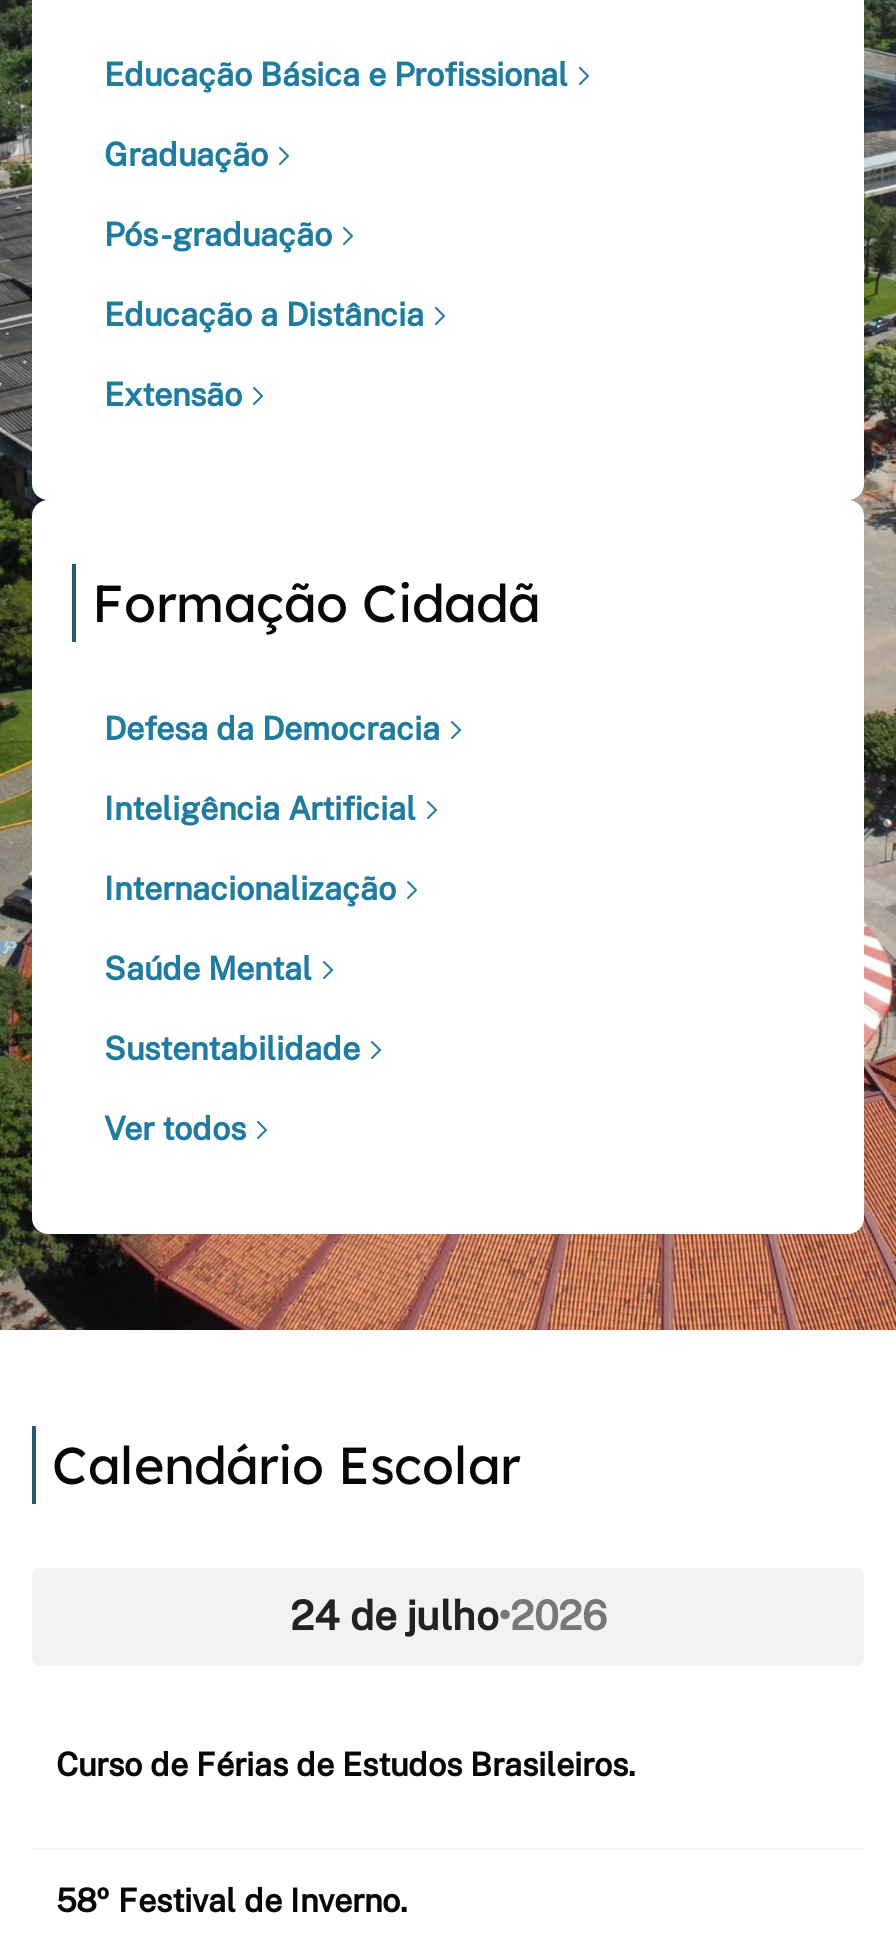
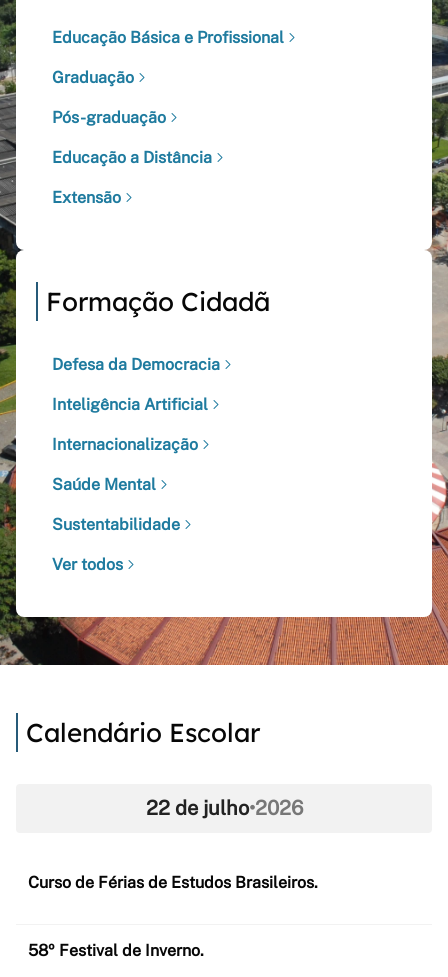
[290,1592,606,1640] 24 de julho•2026 -> [145,796,302,820] 22 de julho•2026

